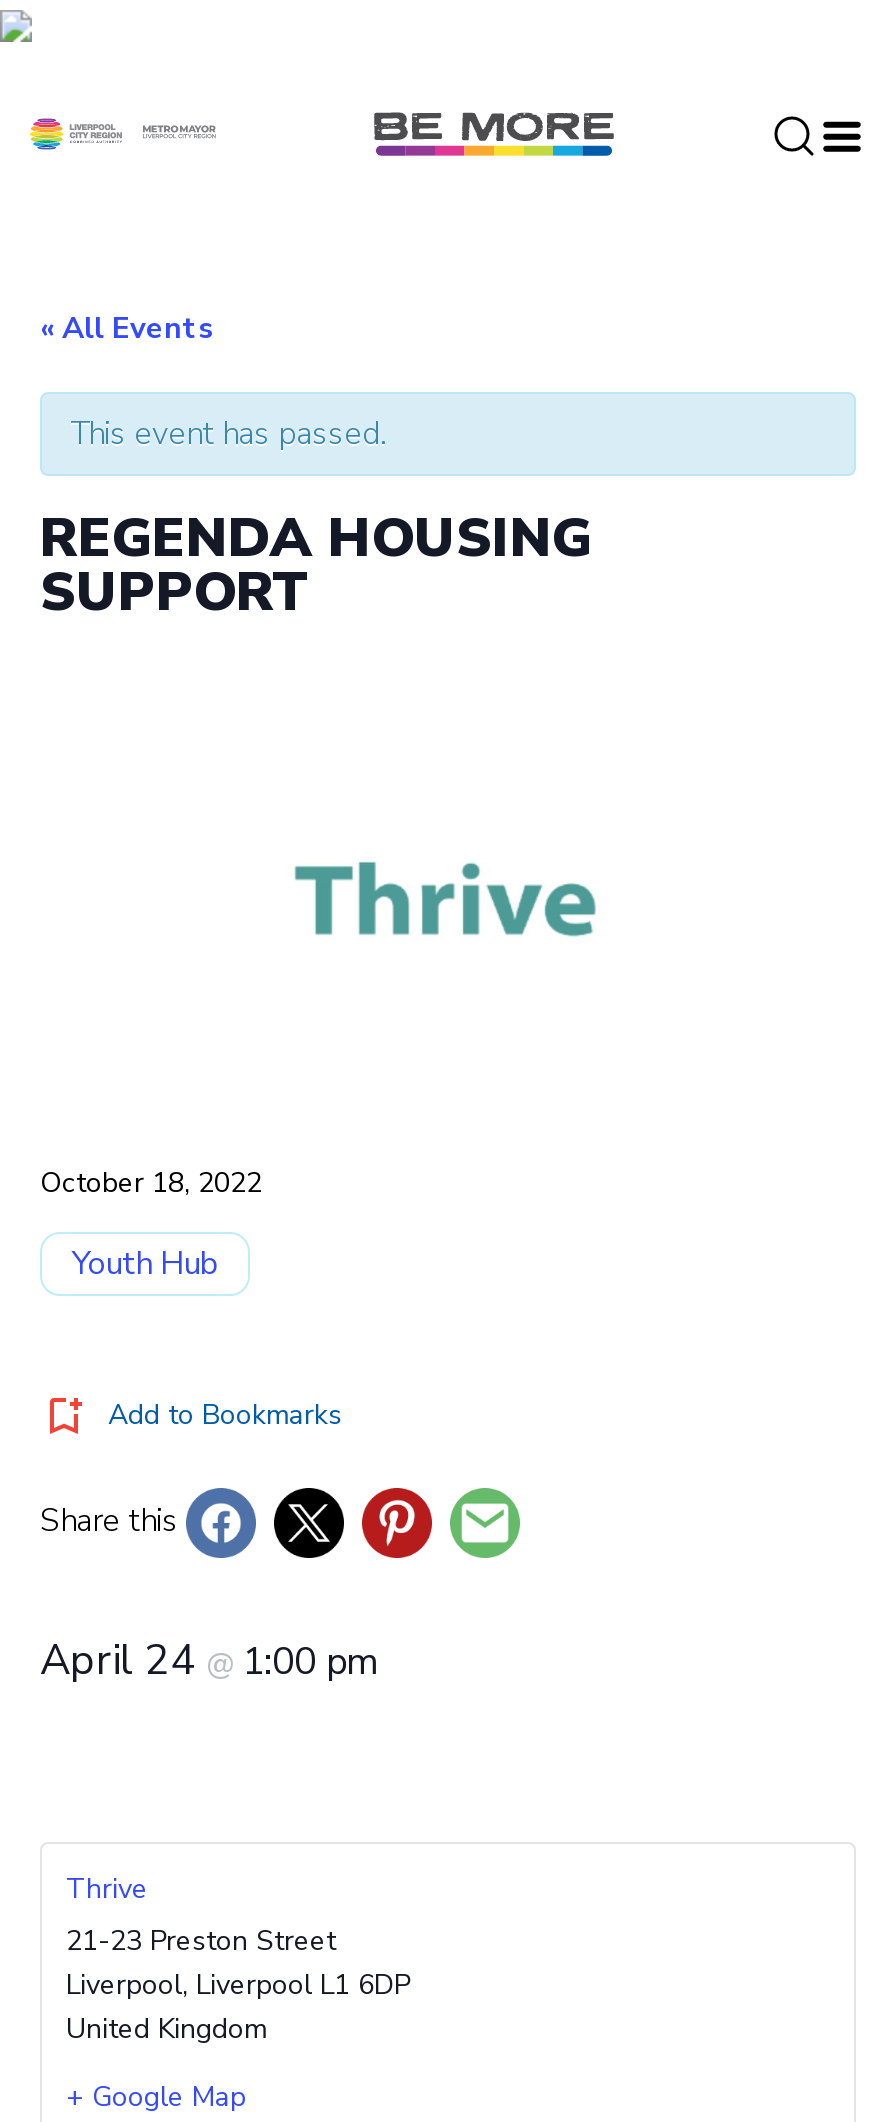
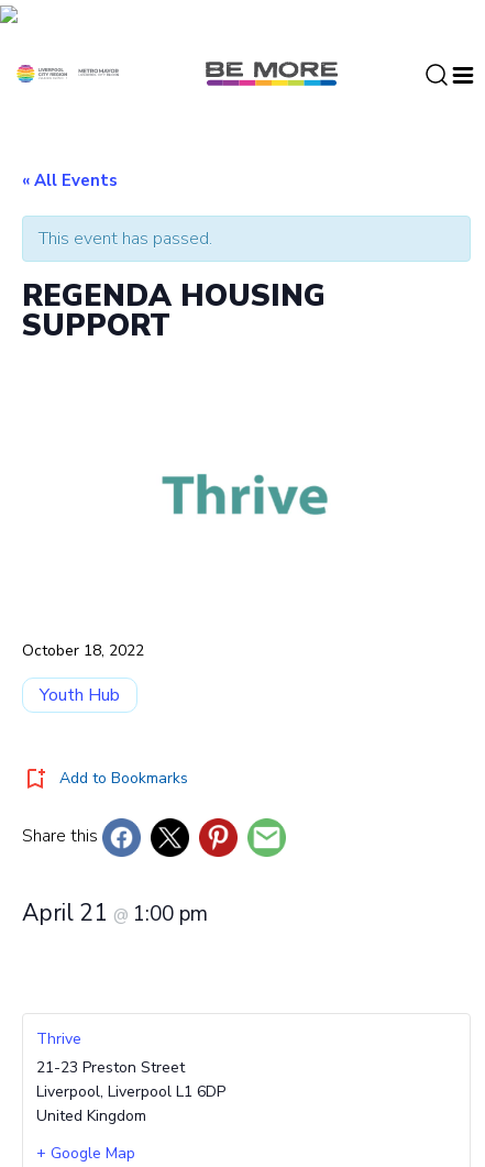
[40,1631,378,1687] April 24 @ 1:00 pm -> [22,897,208,928] April 21 @ 1:00 pm

